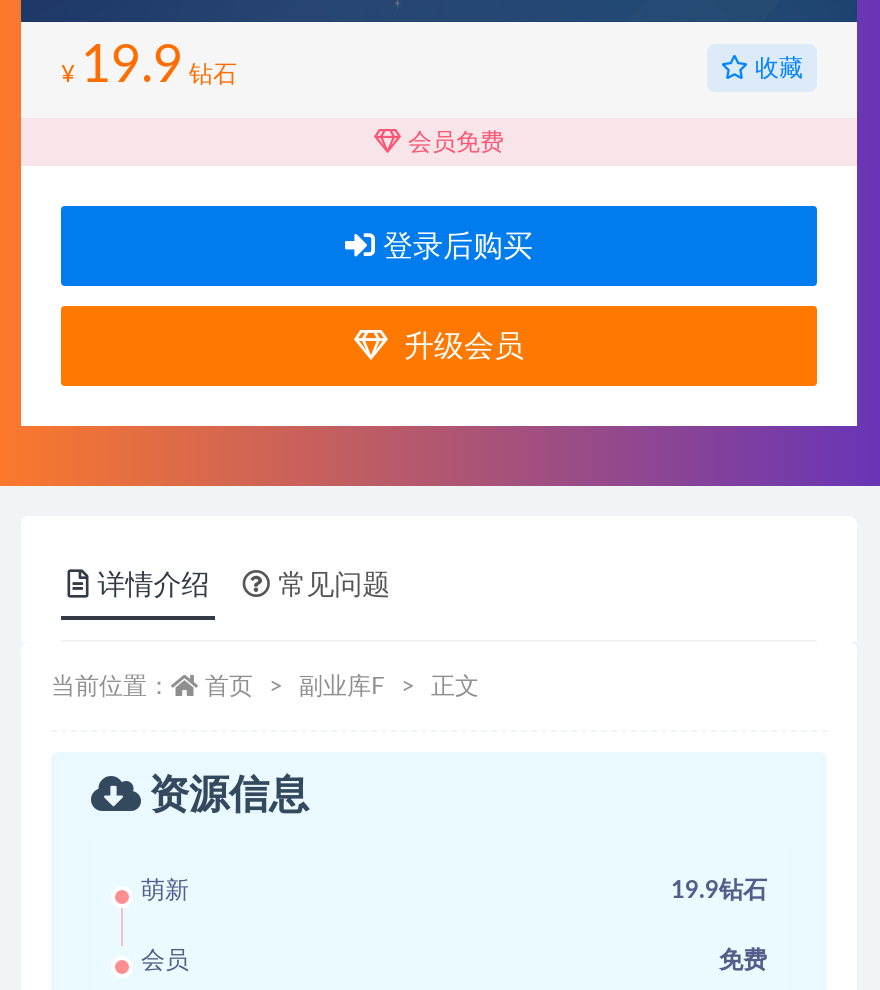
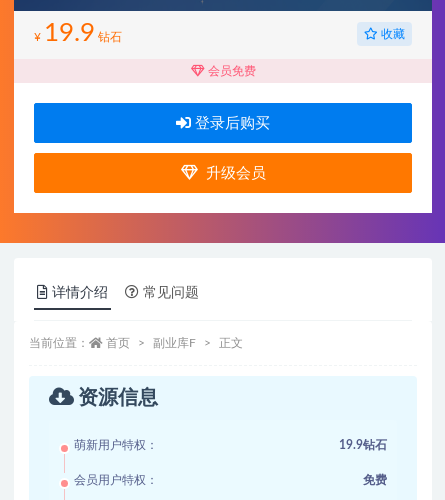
[141,879,189,903] 萌新 -> [74,439,158,451] 萌新用户特权：
[141,949,189,973] 会员 -> [74,474,158,486] 会员用户特权：

